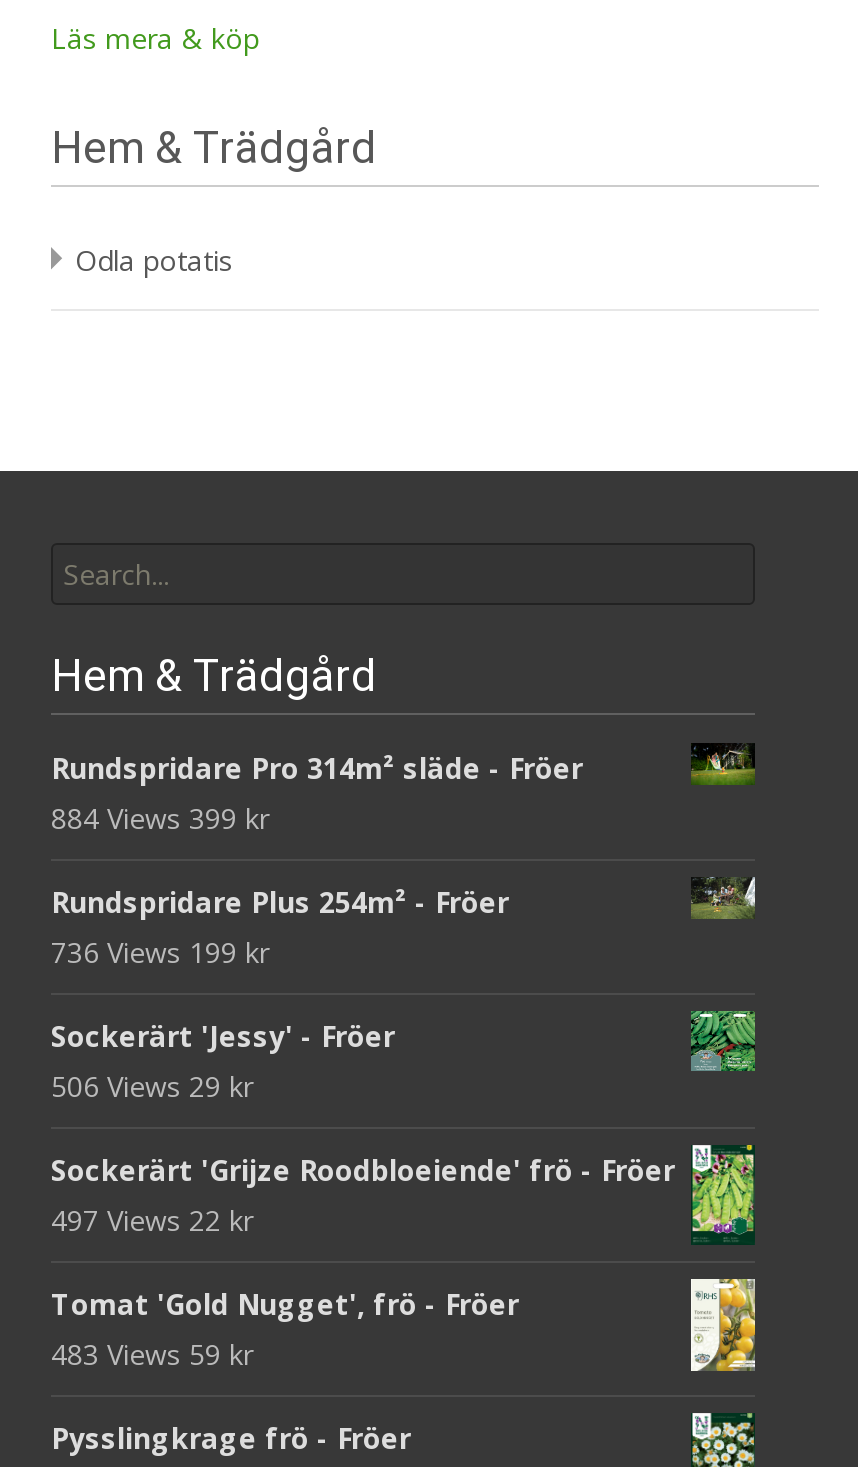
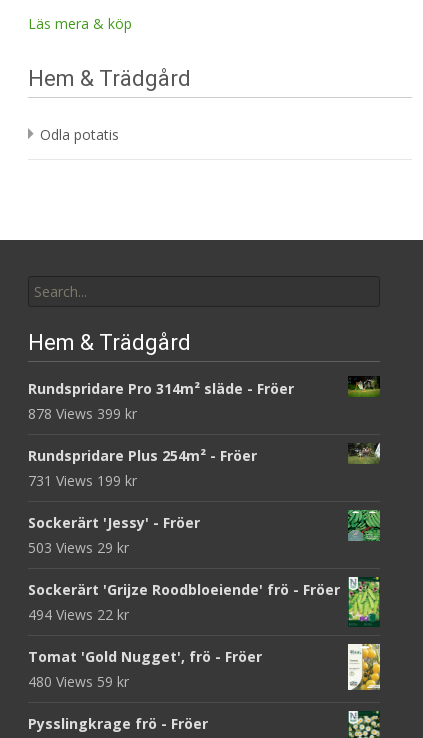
[51,799,269,837] 884 Views 399 kr -> [28,404,137,423] 878 Views 399 kr
[51,933,269,971] 736 Views 199 kr -> [28,471,137,490] 731 Views 199 kr
[51,1067,253,1105] 506 Views 29 kr -> [28,538,129,557] 503 Views 29 kr
[51,1201,253,1239] 497 Views 22 kr -> [28,605,129,624] 494 Views 22 kr
[51,1335,253,1373] 483 Views 59 kr -> [28,672,129,691] 480 Views 59 kr

